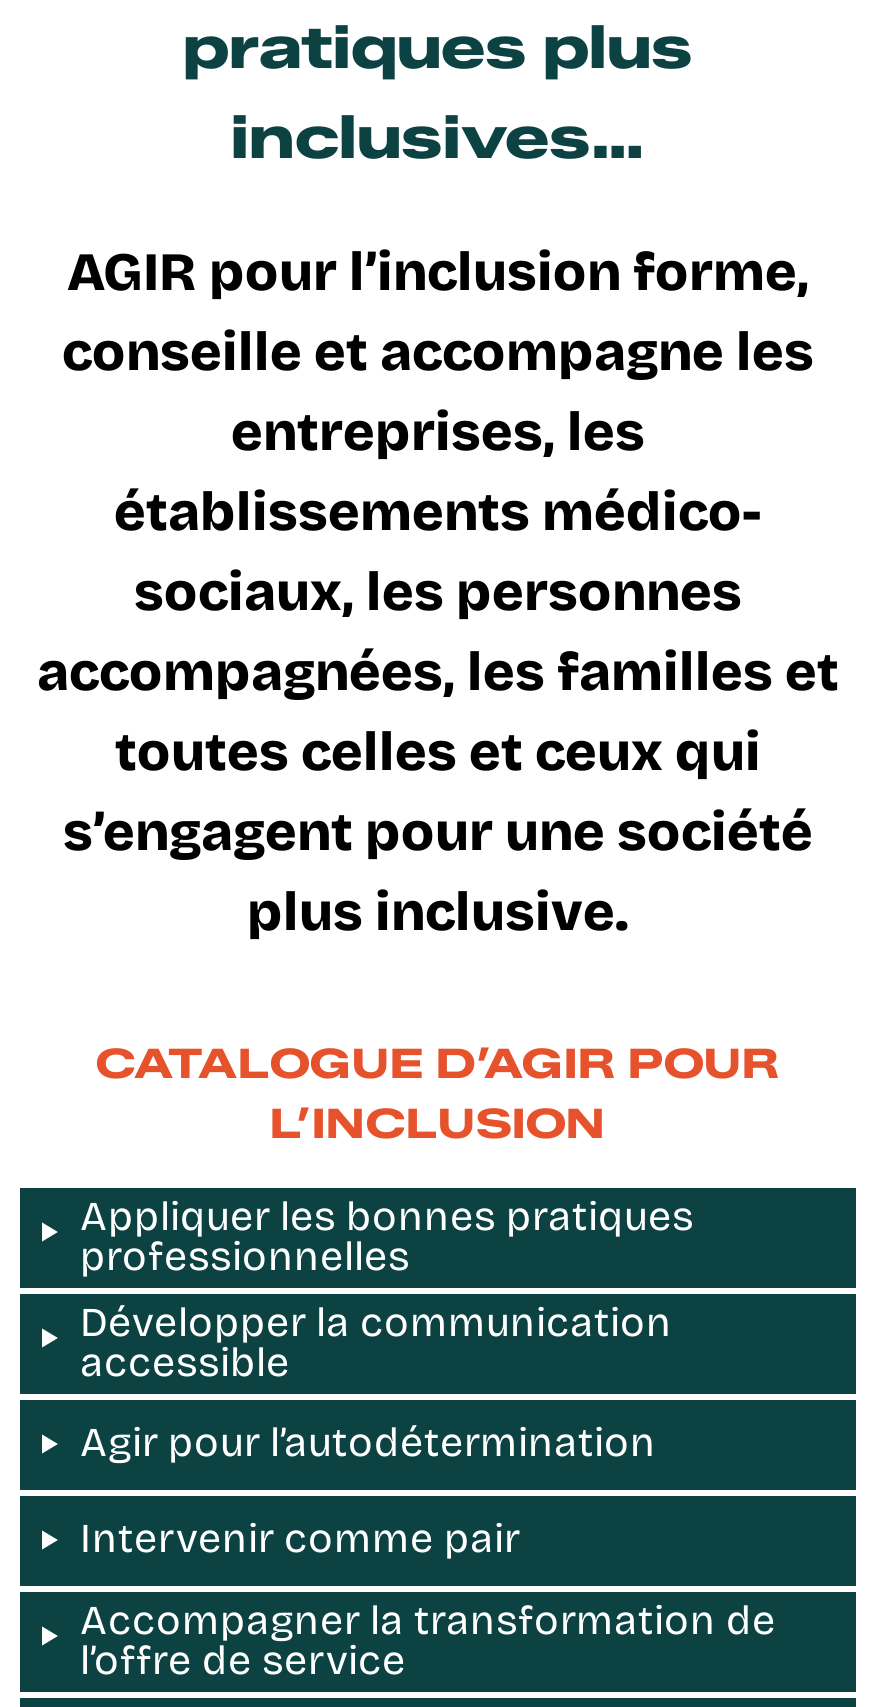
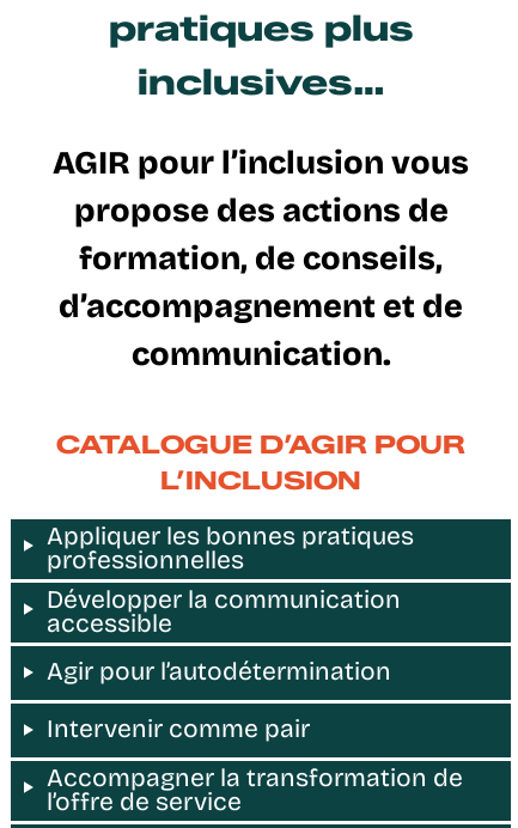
[37,240,839,944] AGIR pour l’inclusion forme, | conseille et accompagne les | entreprises, les | établissements médico- | sociaux, les personnes | accompagnées, les familles et | toutes celles et ceux qui | s’engagent pour une société | plus inclusive. -> [53,144,469,374] AGIR pour l’inclusion vous | propose des actions de | formation, de conseils, | d’accompagnement et de | communication.

